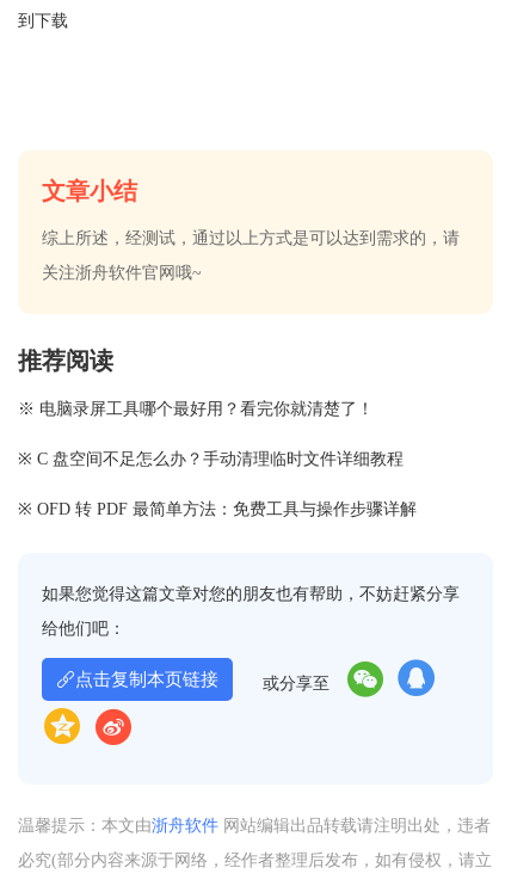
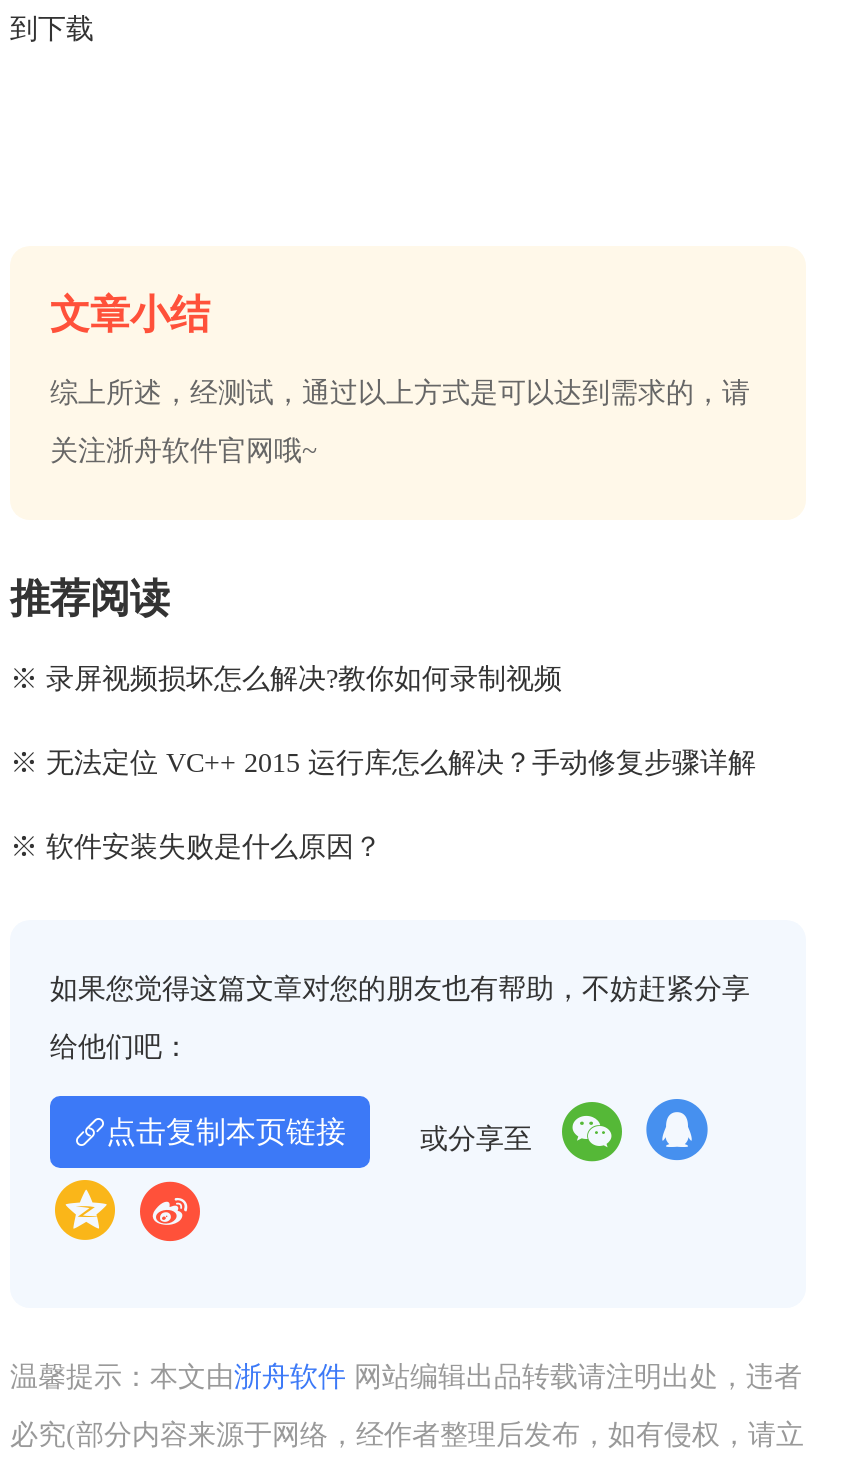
[18,400,374,418] ※ 电脑录屏工具哪个最好用？看完你就清楚了！ -> [10,665,562,695] ※ 录屏视频损坏怎么解决?教你如何录制视频
[18,451,404,469] ※ C 盘空间不足怎么办？手动清理临时文件详细教程 -> [10,749,756,779] ※ 无法定位 VC++ 2015 运行库怎么解决？手动修复步骤详解
[18,501,417,519] ※ OFD 转 PDF 最简单方法：免费工具与操作步骤详解 -> [10,833,382,863] ※ 软件安装失败是什么原因？

